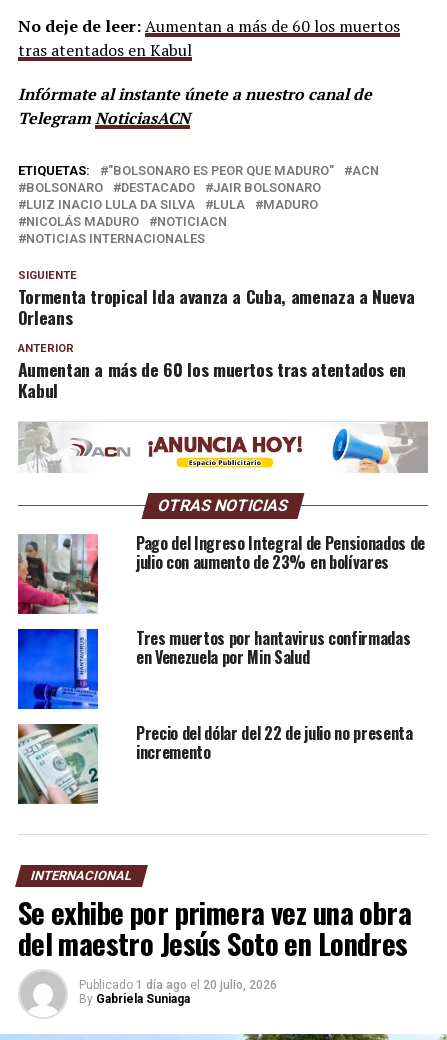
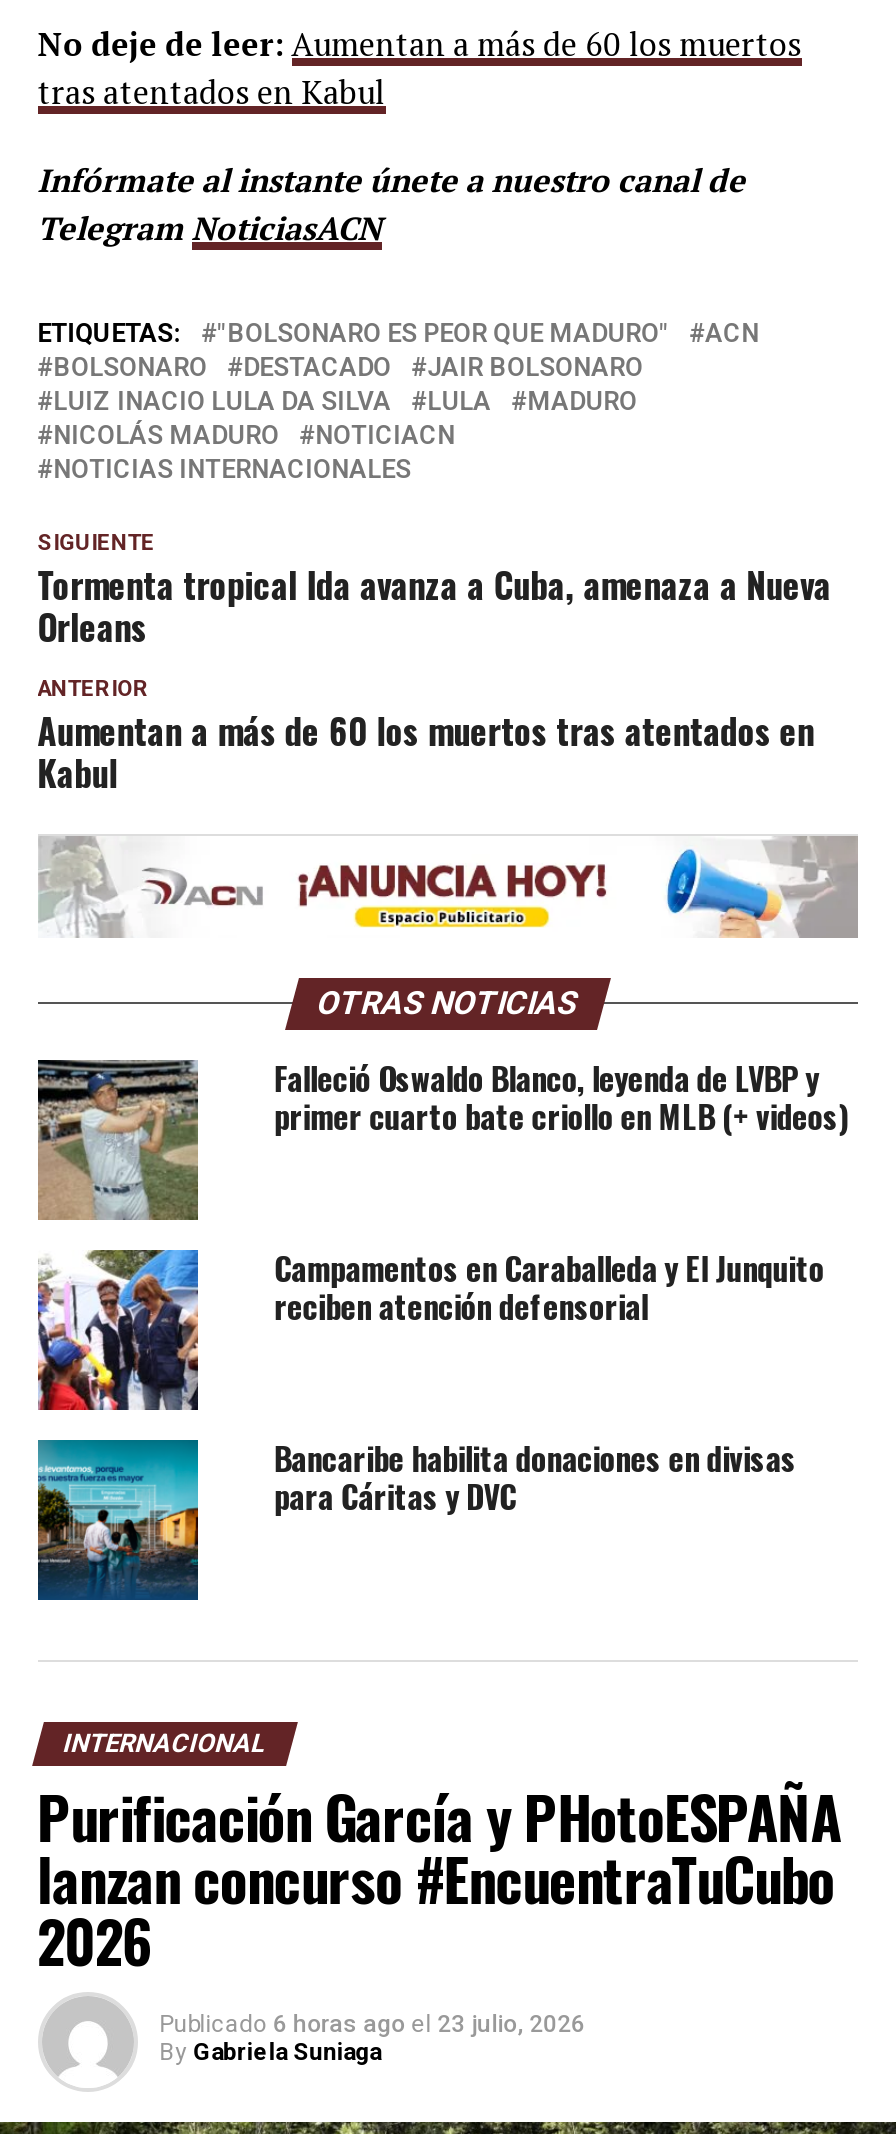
[17,530,425,615] [image] | Pago del Ingreso Integral de Pensionados de | julio con aumento de 23% en bolívares -> [36,1053,848,1222] [image] | Falleció Oswaldo Blanco, leyenda de LVBP y | primer cuarto bate criollo en MLB (+ videos)
[17,625,410,710] [image] | Tres muertos por hantavirus confirmadas | en Venezuela por Min Salud -> [36,1243,824,1412] [image] | Campamentos en Caraballeda y El Junquito | reciben atención defensorial
[17,720,413,805] [image] | Precio del dólar del 22 de julio no presenta | incremento -> [36,1433,796,1602] [image] | Bancaribe habilita donaciones en divisas | para Cáritas y DVC
[18,890,411,991] Se exhibe por primera vez una obra | del maestro Jesús Soto en Londres | Publicado 1 día ago el 20 julio, 2026 -> [37,1773,841,2037] Purificación García y PHotoESPAÑA | lanzan concurso #EncuentraTuCubo | 2026 | Publicado 6 horas ago el 23 julio, 2026

